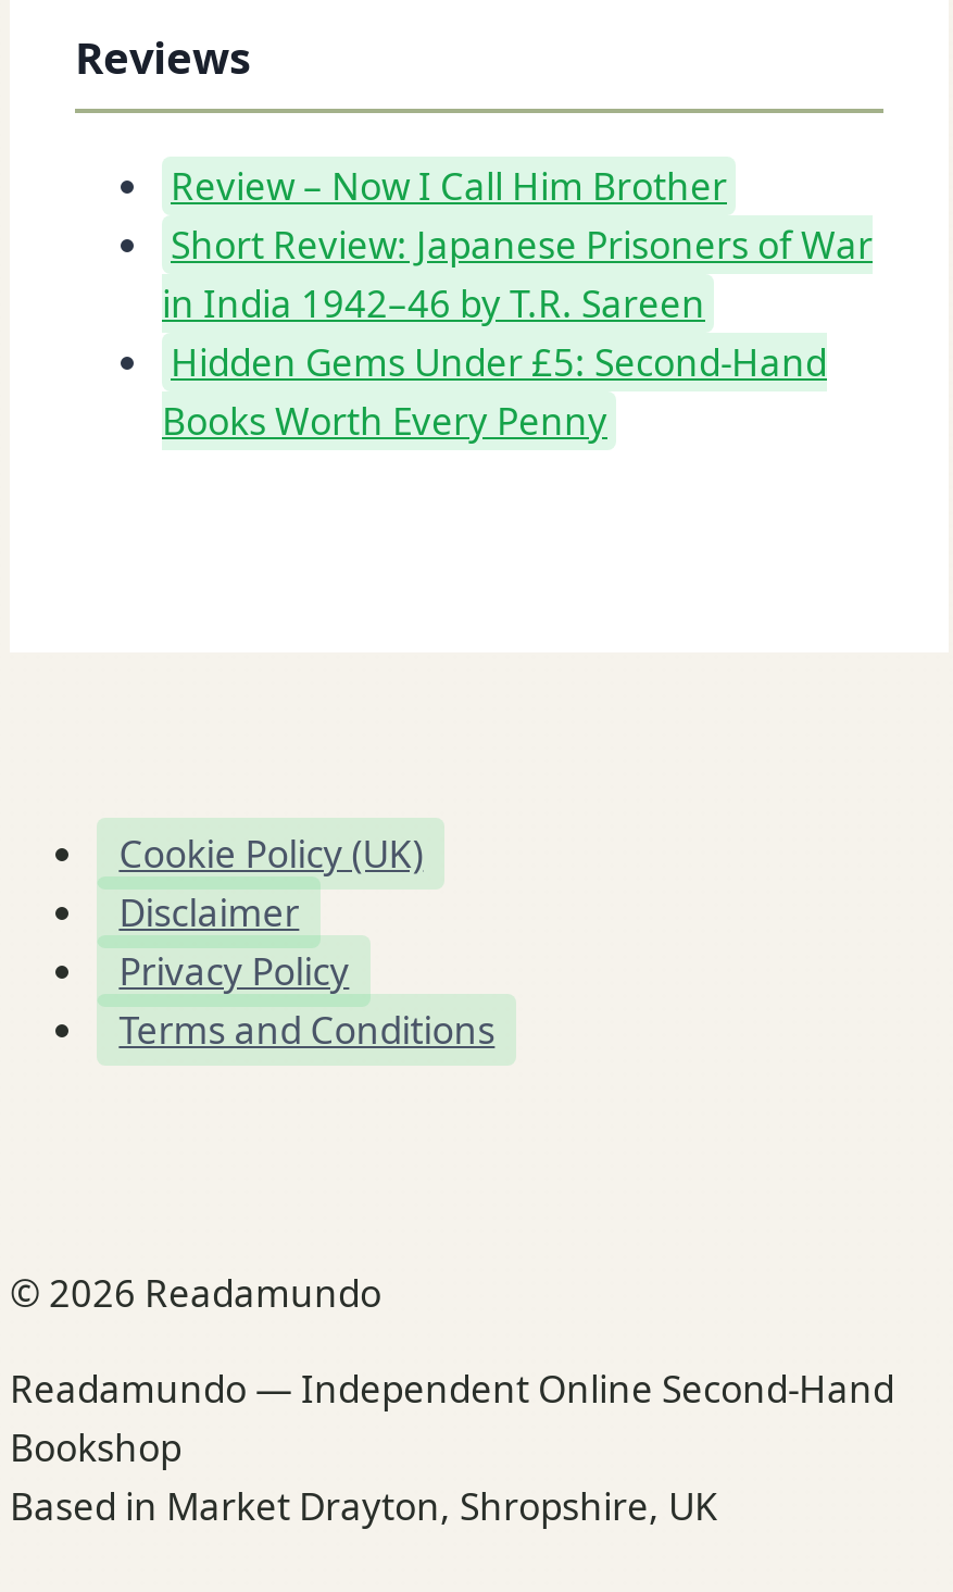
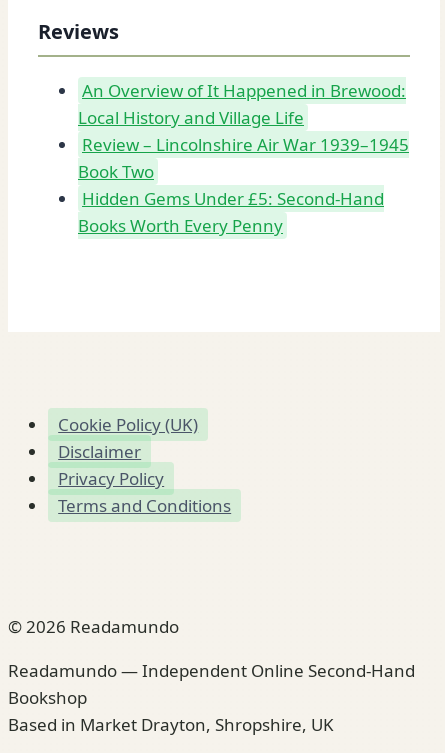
[162,161,873,329] Review – Now I Call Him Brother | Short Review: Japanese Prisoners of War | in India 1942–46 by T.R. Sareen -> [78,79,409,183] An Overview of It Happened in Brewood: | Local History and Village Life | Review – Lincolnshire Air War 1939–1945 | Book Two

